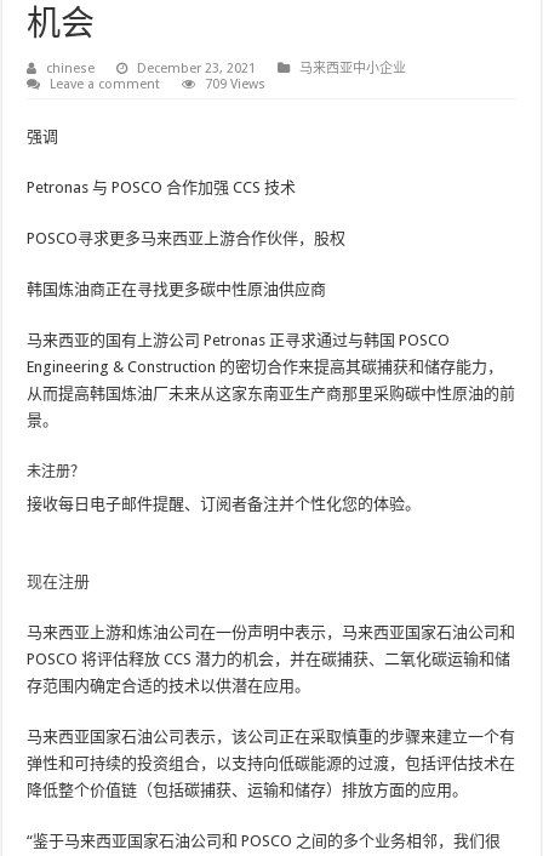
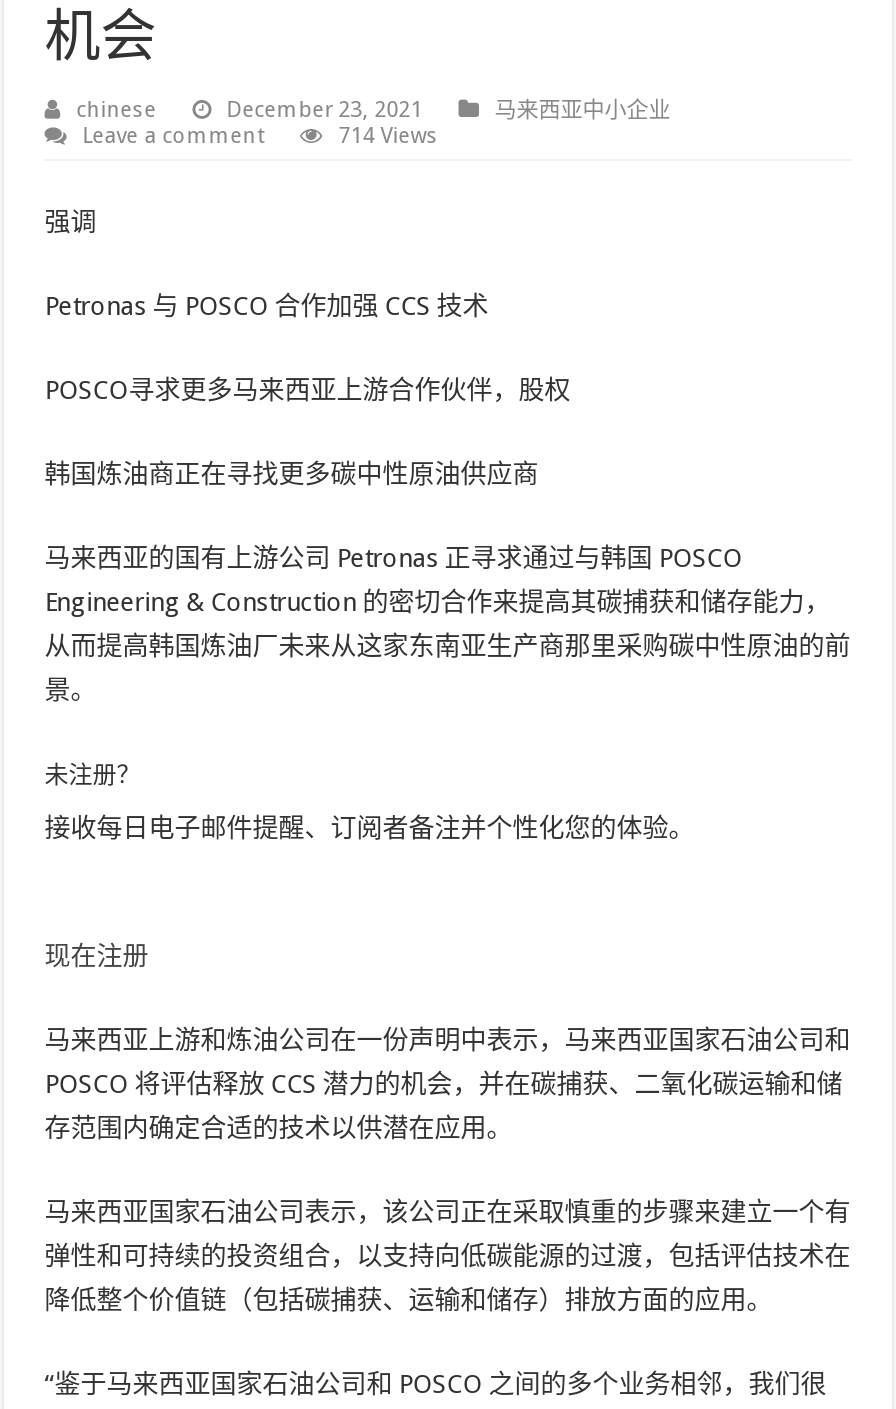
[205,76,266,92] 709 Views -> [338,123,438,149] 714 Views

